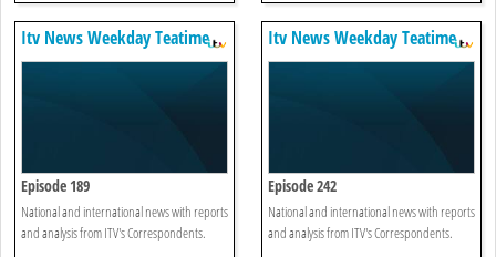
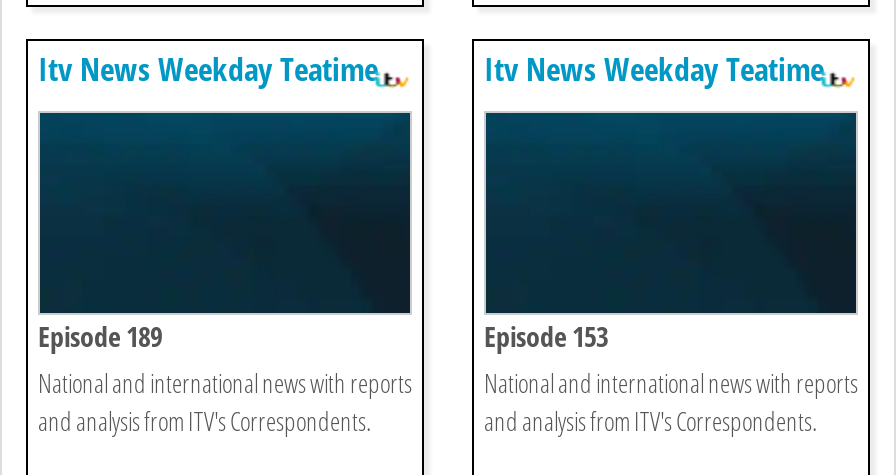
[268,175,337,196] Episode 242 -> [484,317,608,355] Episode 153

